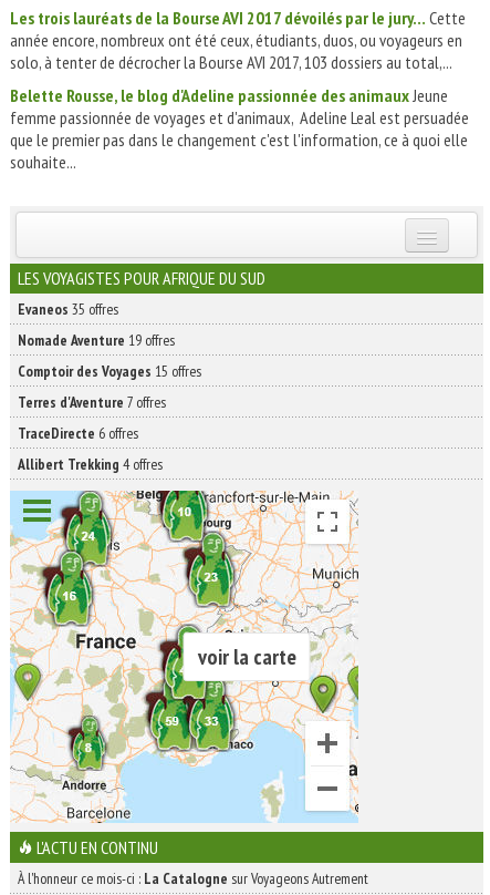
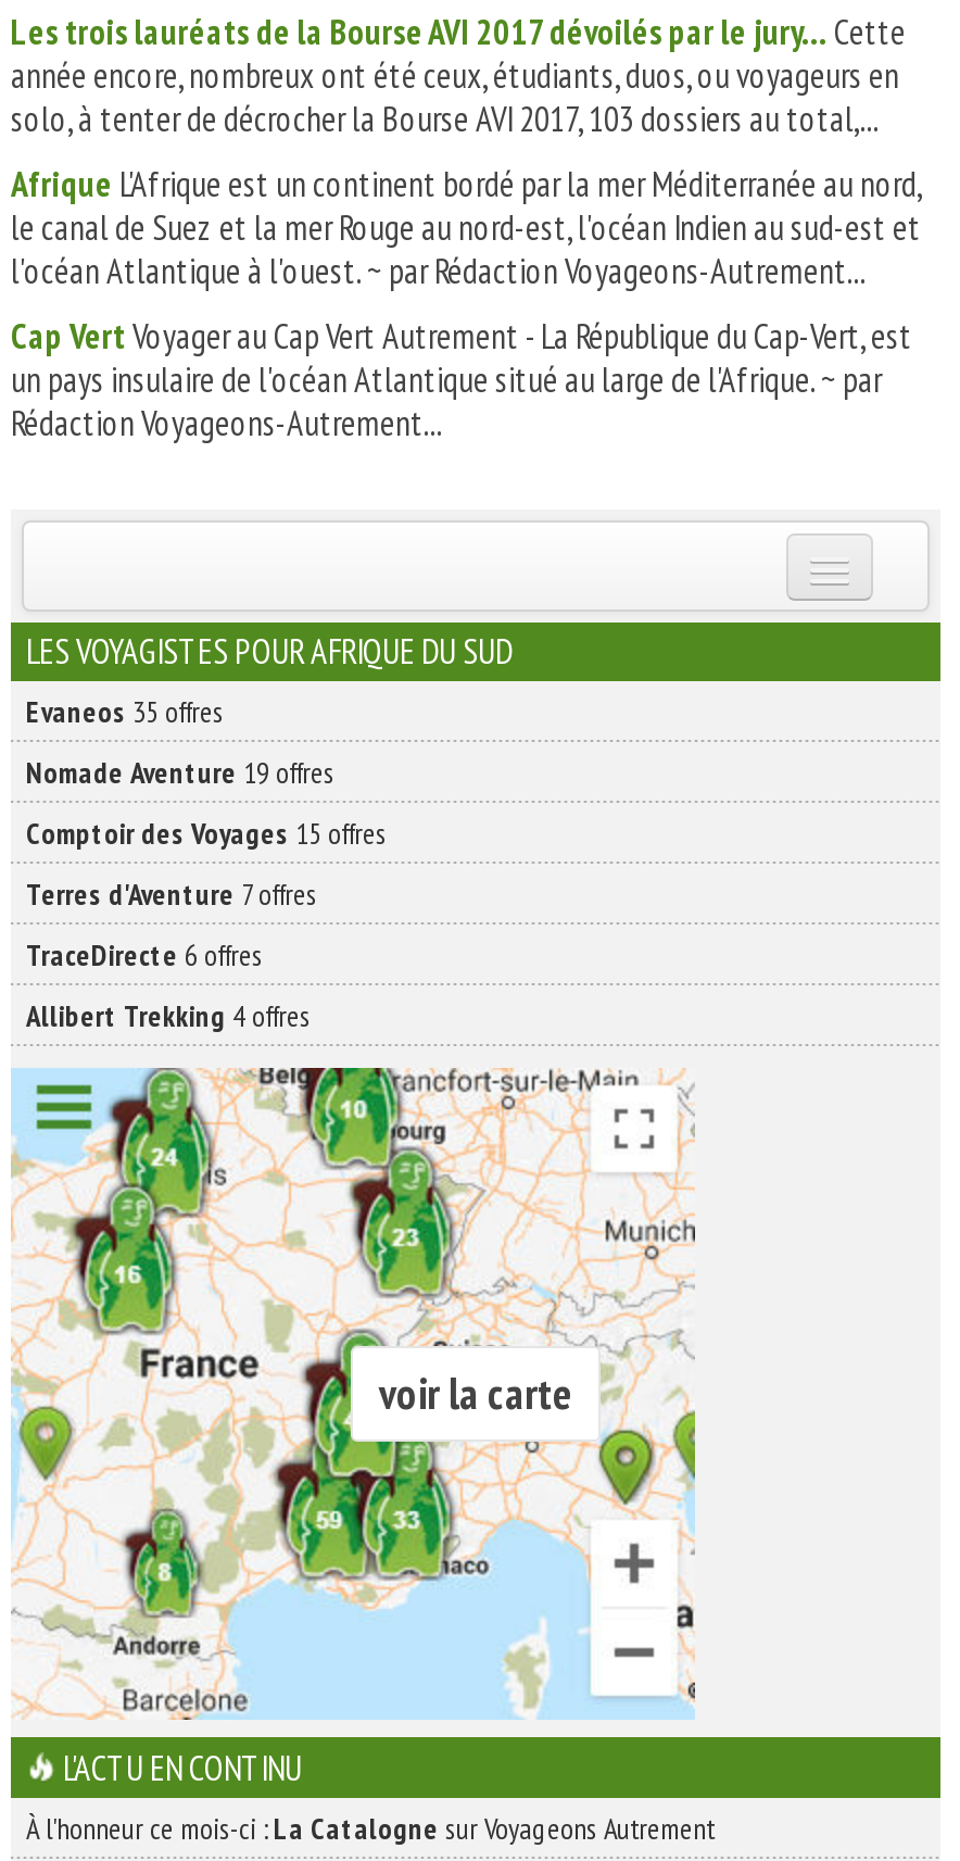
[10,84,469,173] Belette Rousse, le blog d'Adeline passionnée des animauxJeune | femme passionnée de voyages et d'animaux, Adeline Leal est persuadée | que le premier pas dans le changement c'est l'information, ce à quoi elle | souhaite... -> [11,162,921,444] Afrique L'Afrique est un continent bordé par la mer Méditerranée au nord, | le canal de Suez et la mer Rouge au nord-est, l'océan Indien au sud-est et | l'océan Atlantique à l'ouest. ~ par Rédaction Voyageons-Autrement... | Cap Vert Voyager au Cap Vert Autrement - La République du Cap-Vert, est | un pays insulaire de l'océan Atlantique situé au large de l'Afrique. ~ par | Rédaction Voyageons-Autrement...

